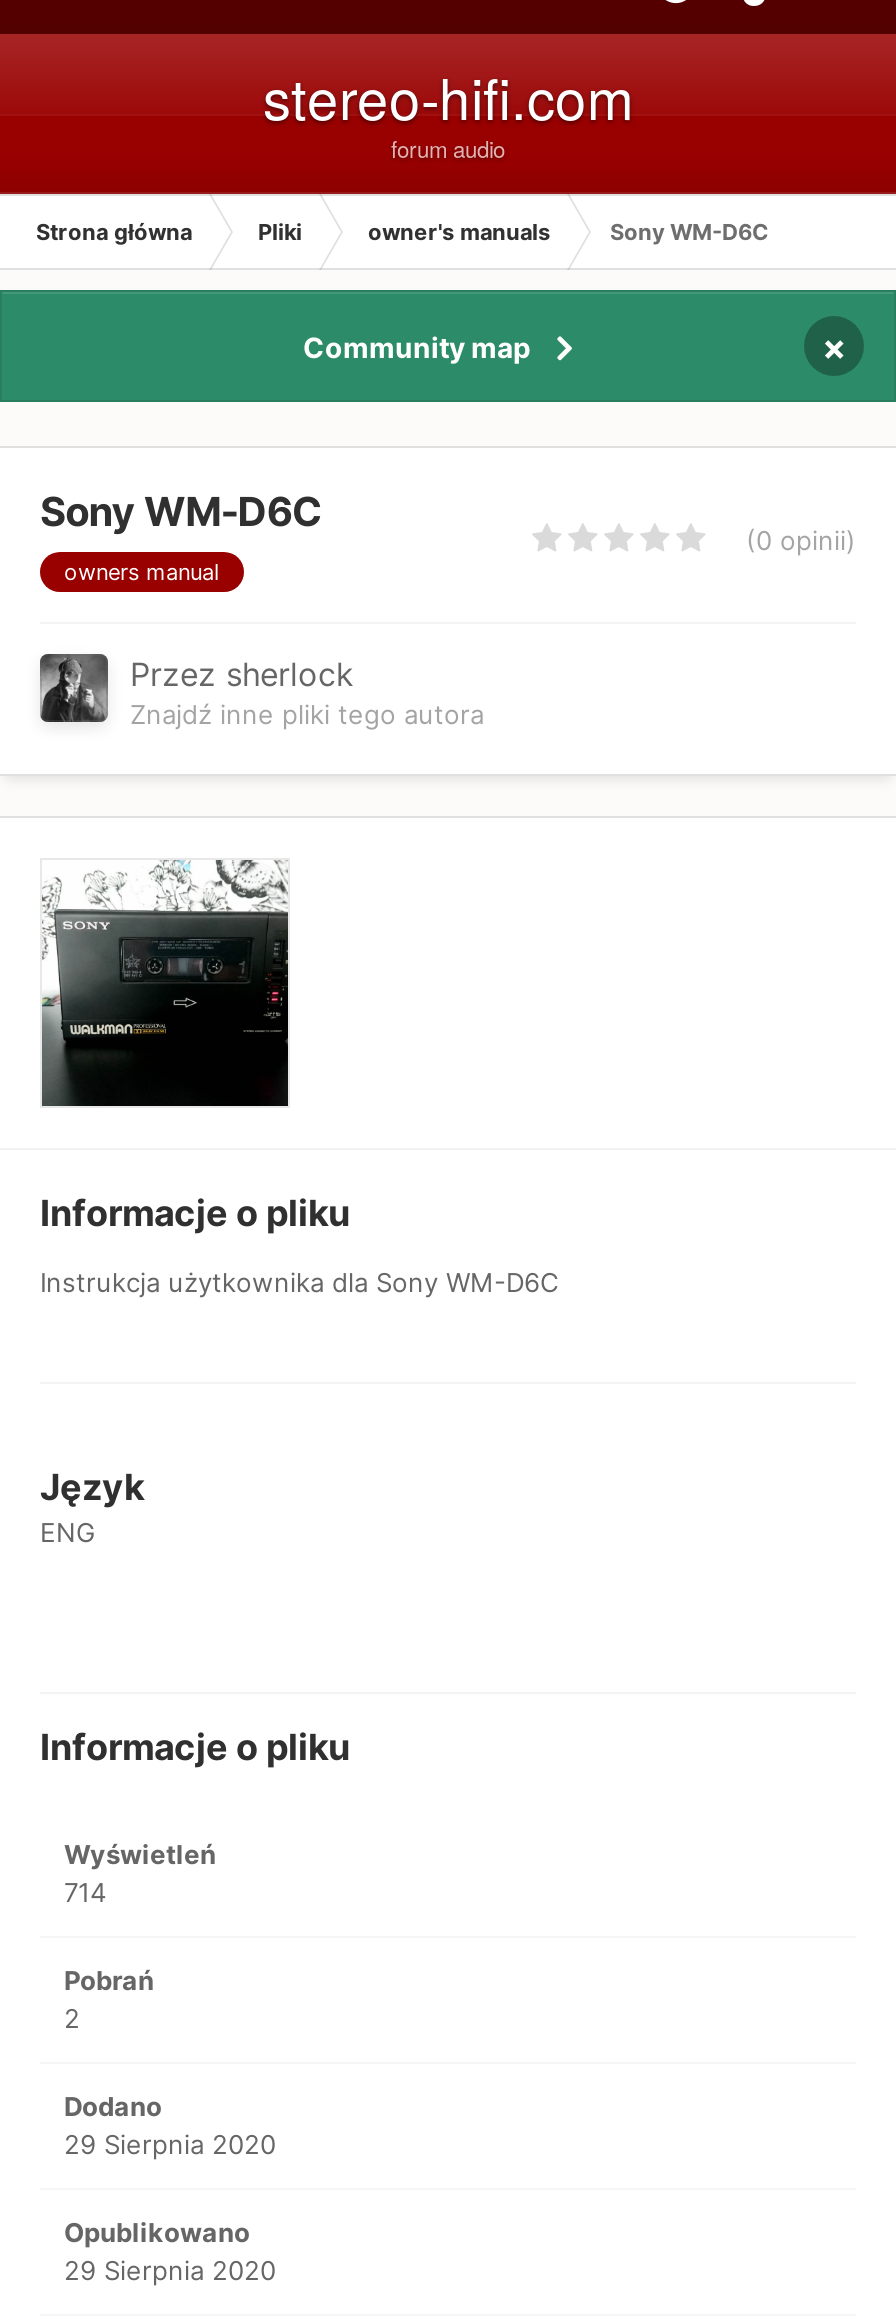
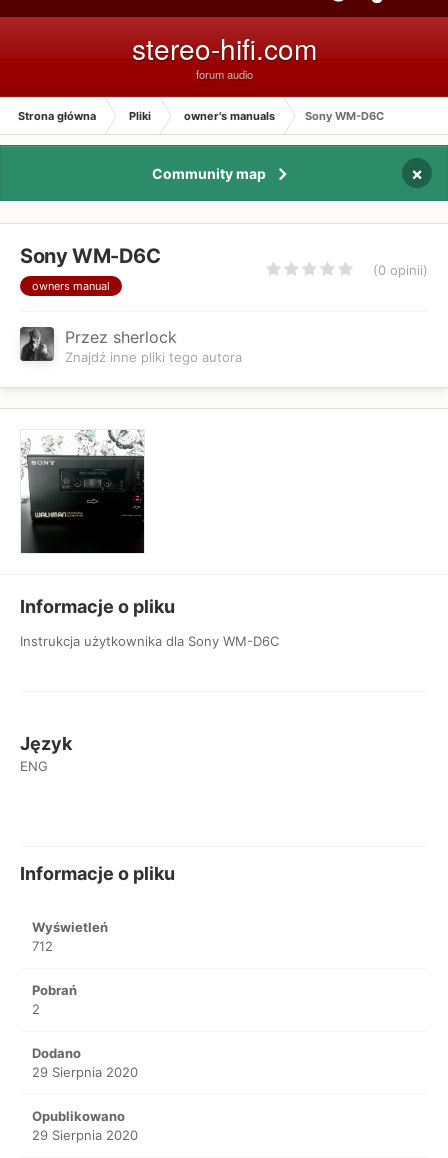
[64,1877,106,1909] 714 -> [32,938,53,954] 712

